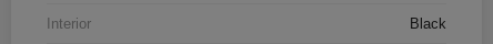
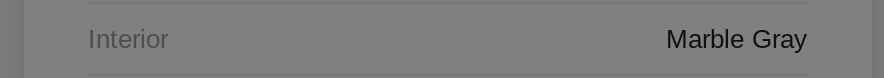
[410,15,446,31] Black -> [666,25,808,55] Marble Gray

